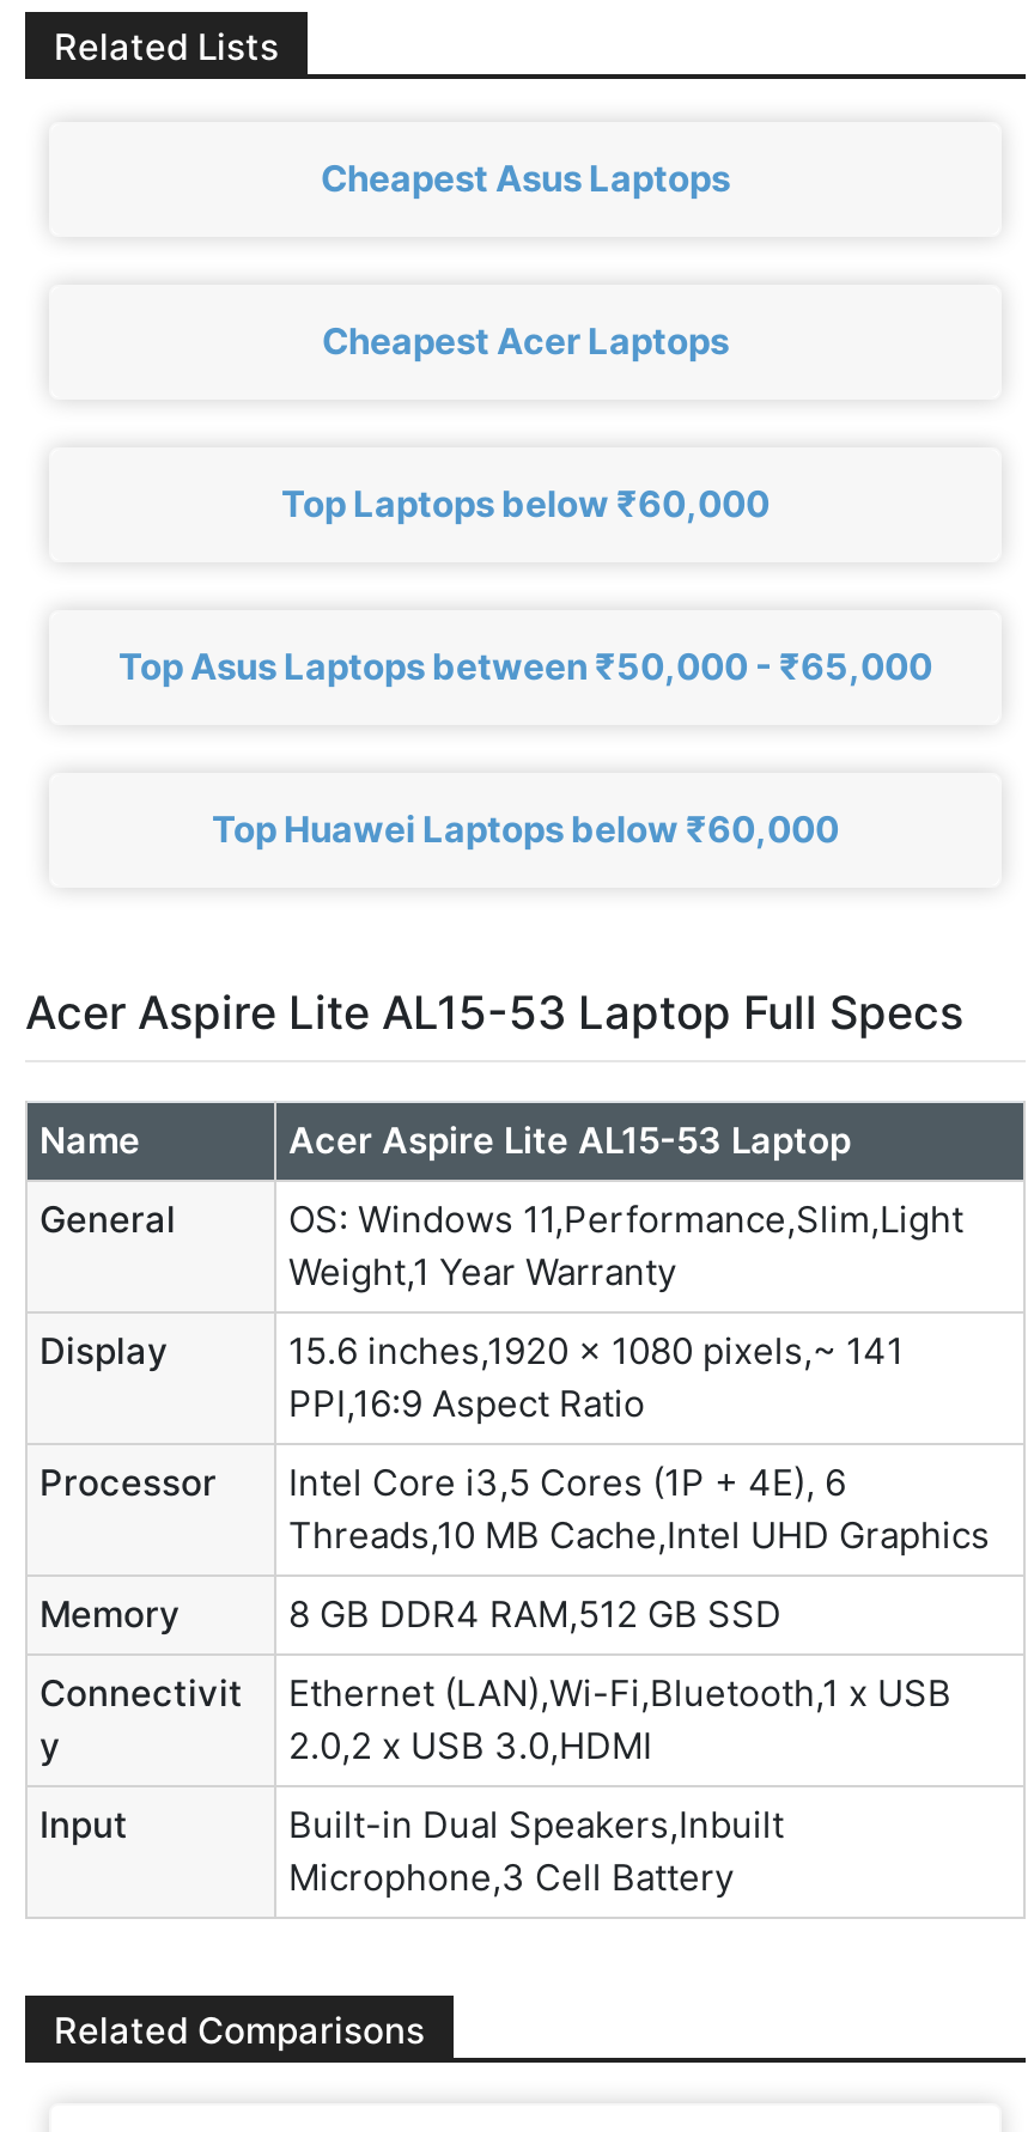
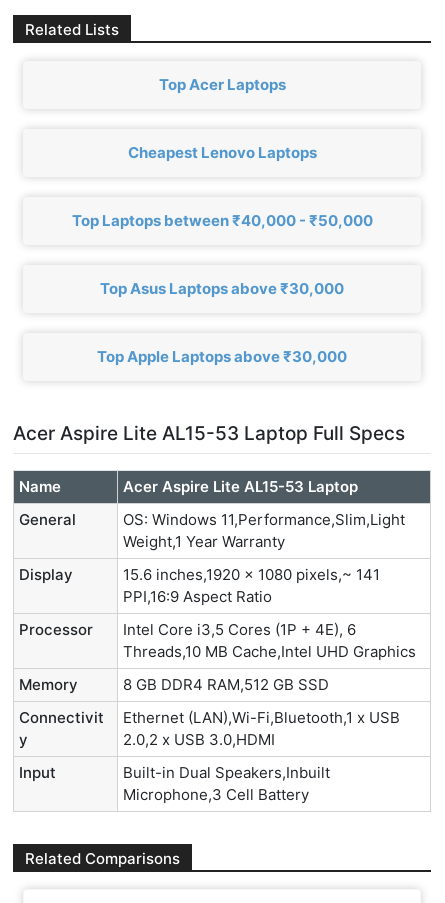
[321,154,730,200] Cheapest Asus Laptops -> [158,74,285,93] Top Acer Laptops
[322,317,729,363] Cheapest Acer Laptops -> [127,142,316,161] Cheapest Lenovo Laptops
[281,480,770,525] Top Laptops below ₹60,000 -> [71,210,372,229] Top Laptops between ₹40,000 - ₹50,000
[118,642,932,688] Top Asus Laptops between ₹50,000 - ₹65,000 -> [100,278,344,297] Top Asus Laptops above ₹30,000
[212,805,839,851] Top Huawei Laptops below ₹60,000 -> [97,346,347,365] Top Apple Laptops above ₹30,000

